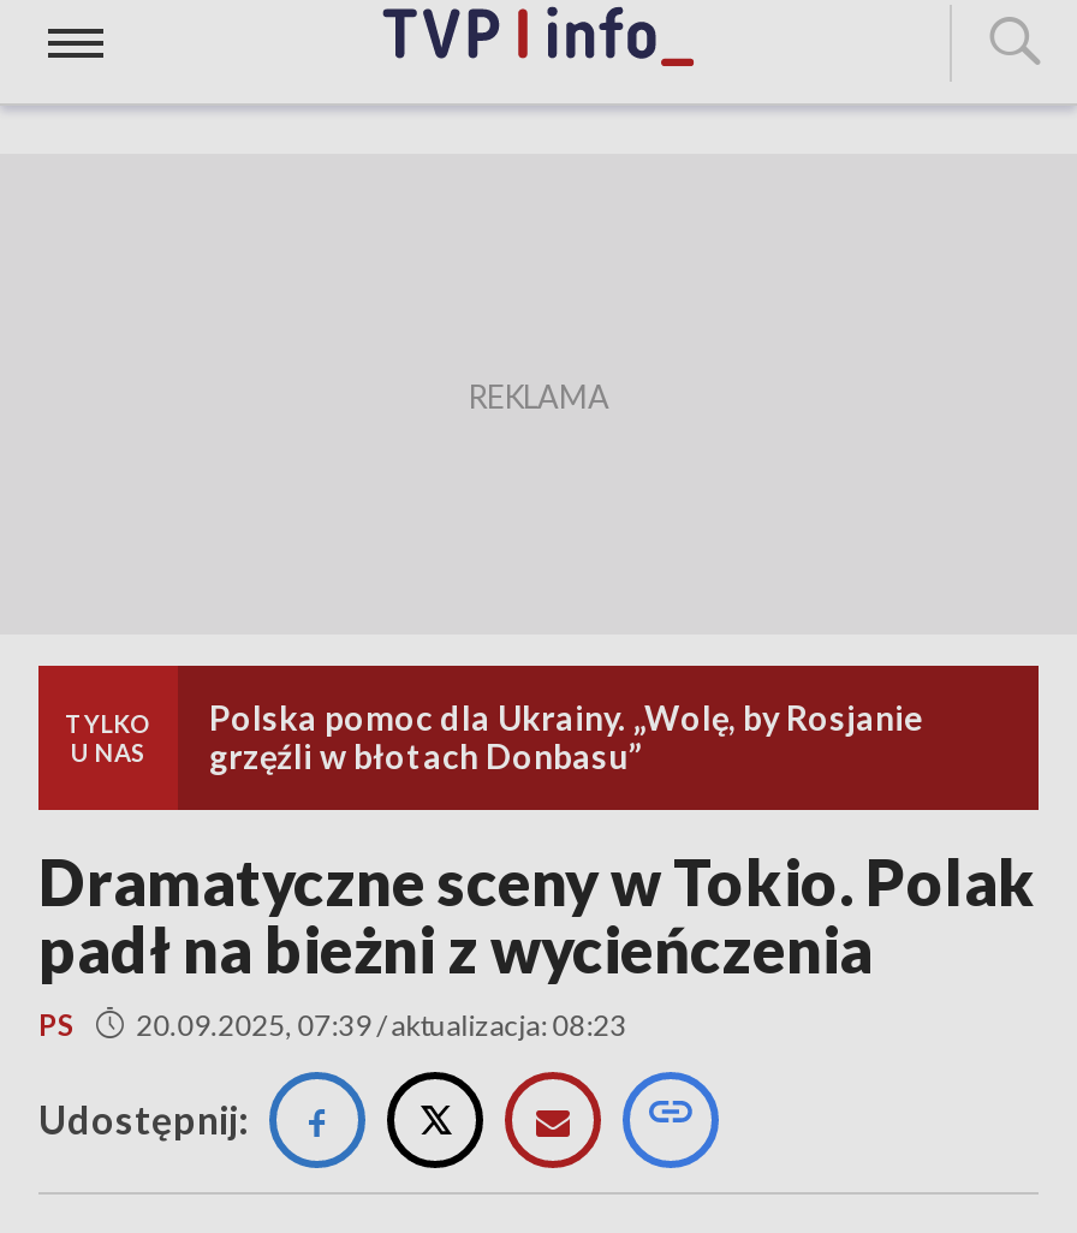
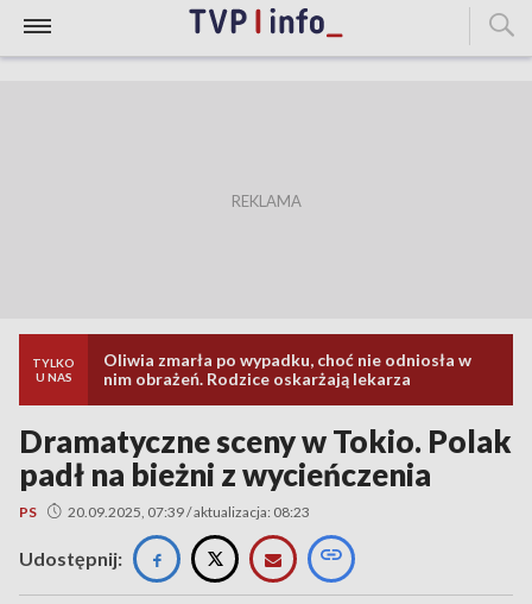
[209,697,923,776] Polska pomoc dla Ukrainy. „Wolę, by Rosjanie | grzęźli w błotach Donbasu” -> [103,350,471,389] Oliwia zmarła po wypadku, choć nie odniosła w | nim obrażeń. Rodzice oskarżają lekarza

